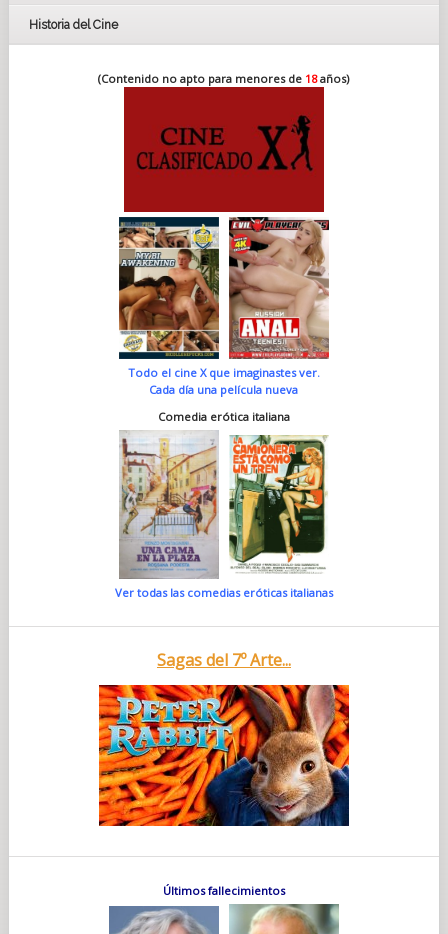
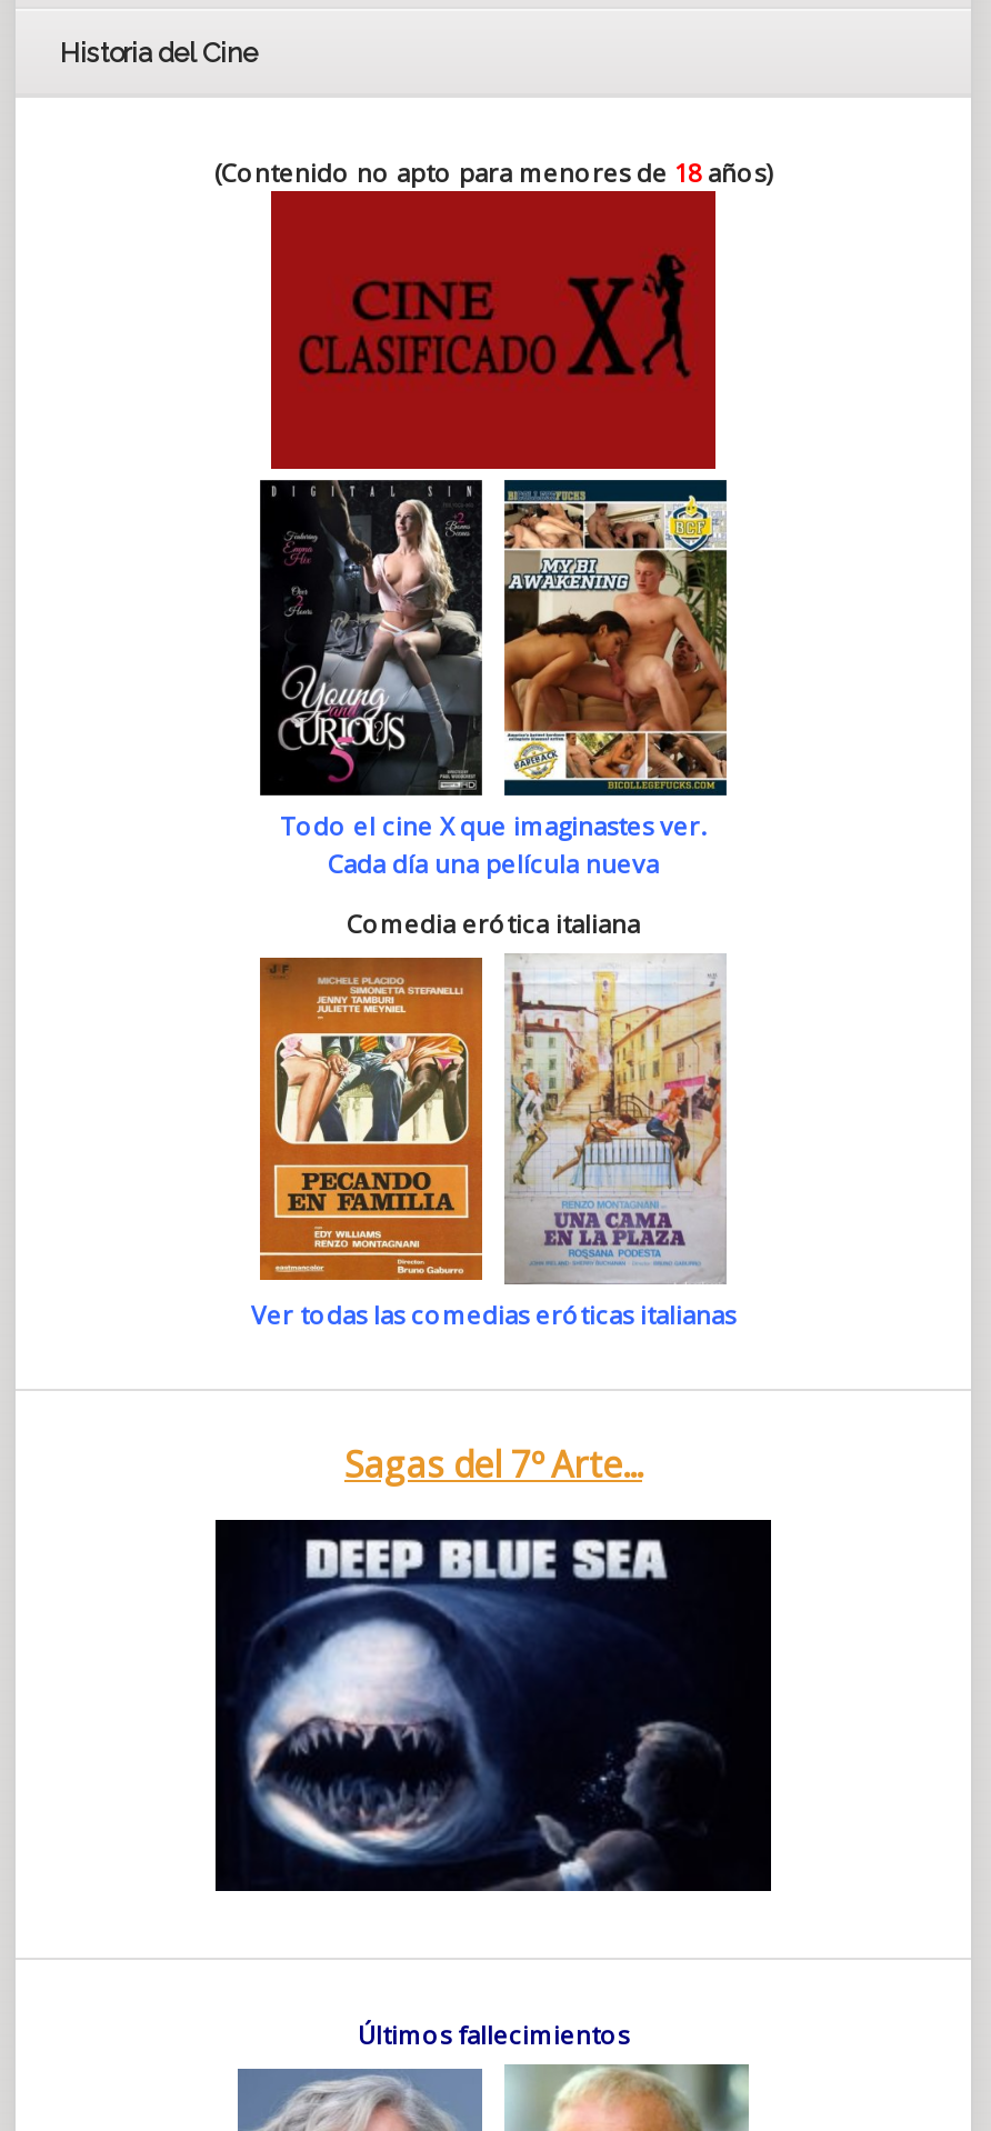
[118,217,220,359] [image] -> [258,480,484,796] [image]
[228,216,330,360] [image] -> [502,478,729,798] [image]
[119,431,219,580] [image] -> [258,956,484,1284] [image]
[229,431,328,579] [image] -> [502,953,727,1287] [image]
[98,684,350,827] [image] -> [213,1518,773,1893] [image]

